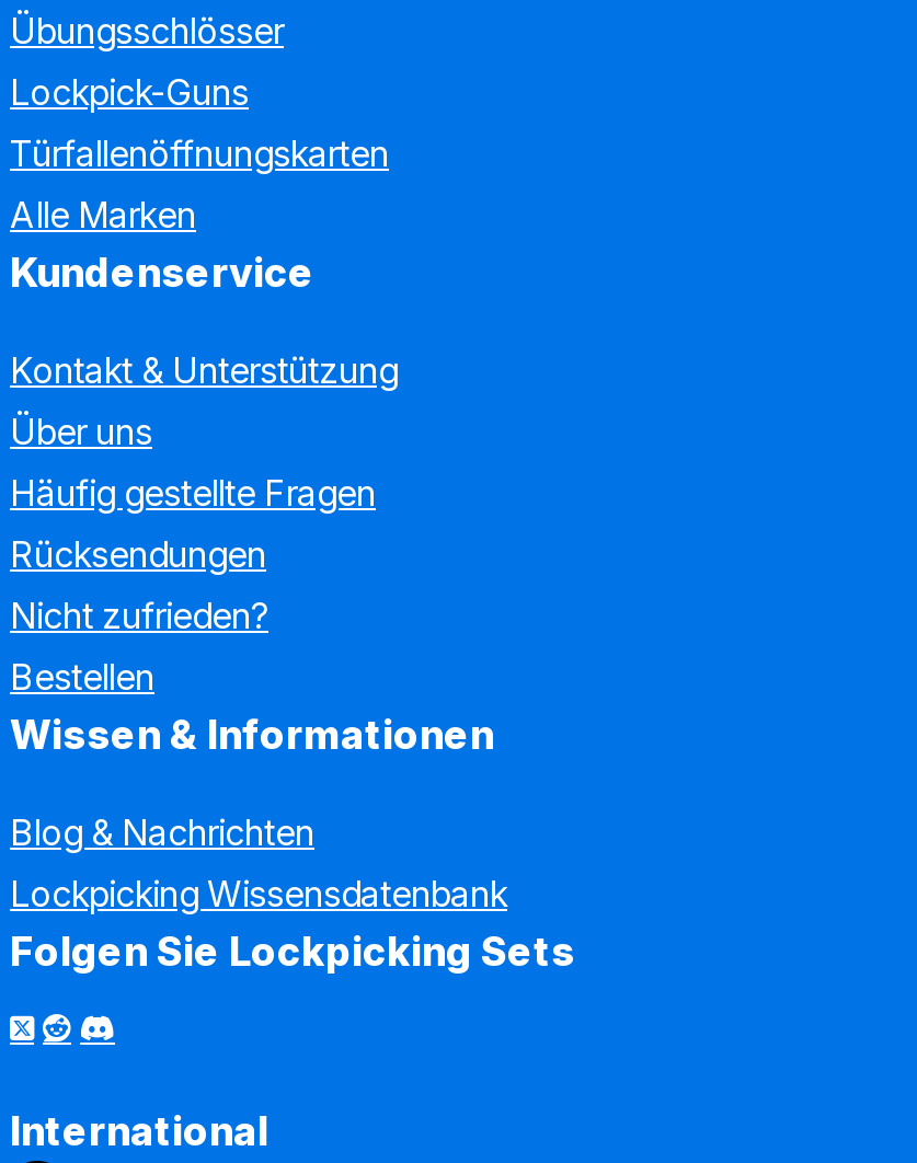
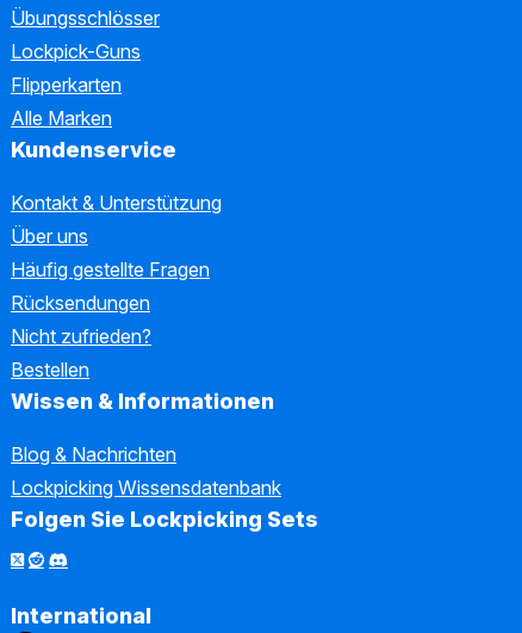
[10,133,389,176] Türfallenöffnungskarten -> [11,72,122,96] Flipperkarten

